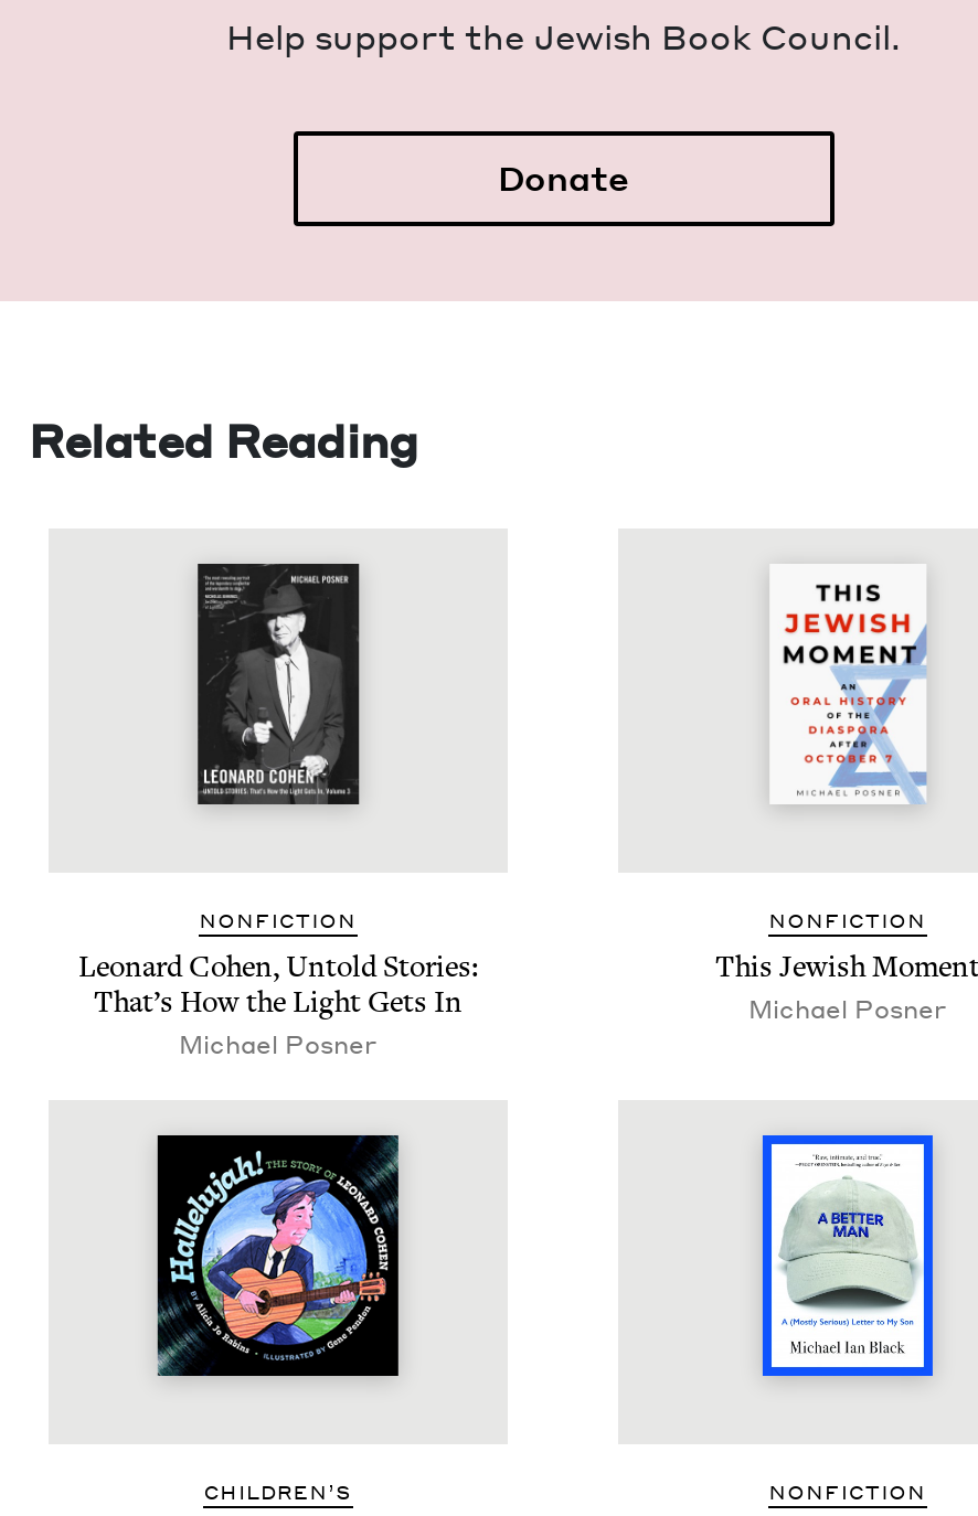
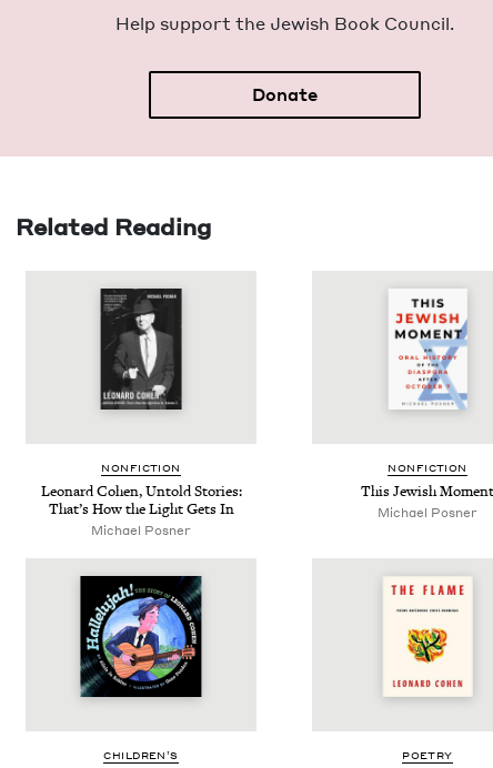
[759,1133,936,1378] [image] -> [383,576,472,697] [image]
[769,1479,926,1503] NONFICTION -> [402,749,453,761] POETRY

